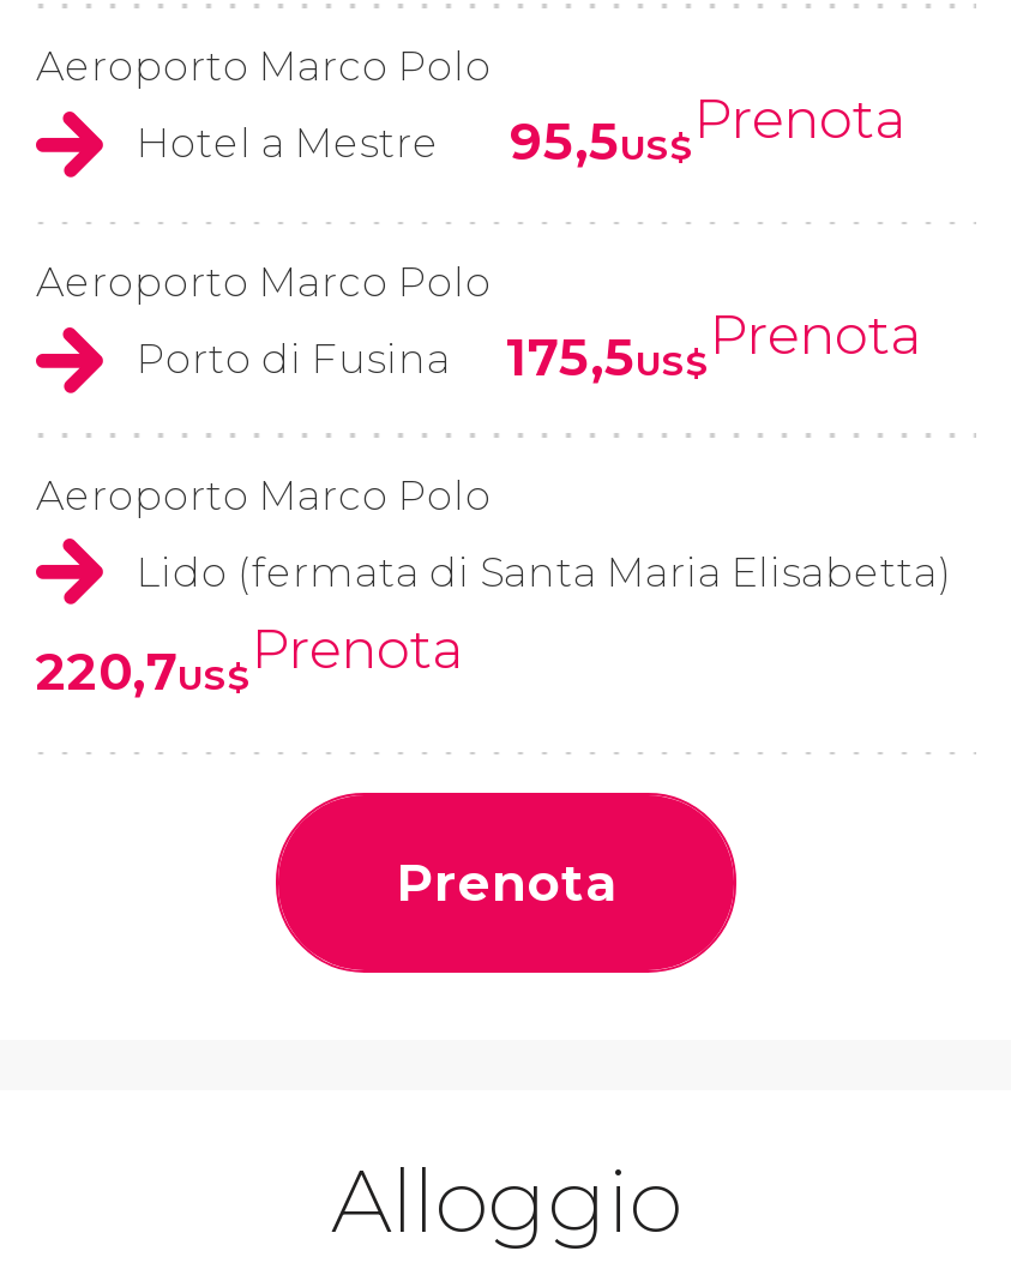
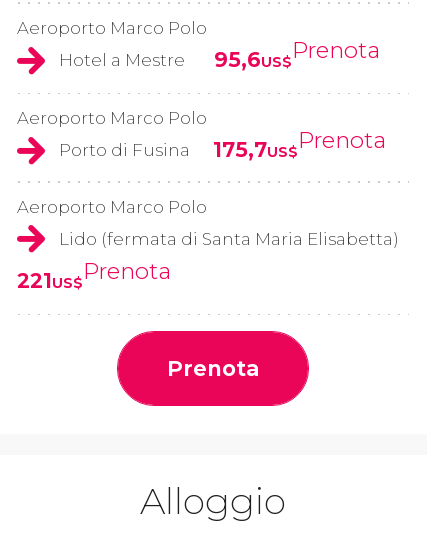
[137,86,905,172] Hotel a Mestre 95,5US$Prenota -> [59,36,380,72] Hotel a Mestre 95,6US$Prenota
[137,300,921,387] Porto di Fusina 175,5US$Prenota -> [59,126,386,162] Porto di Fusina 175,7US$Prenota
[36,616,463,702] 220,7US$Prenota -> [17,257,171,293] 221US$Prenota

